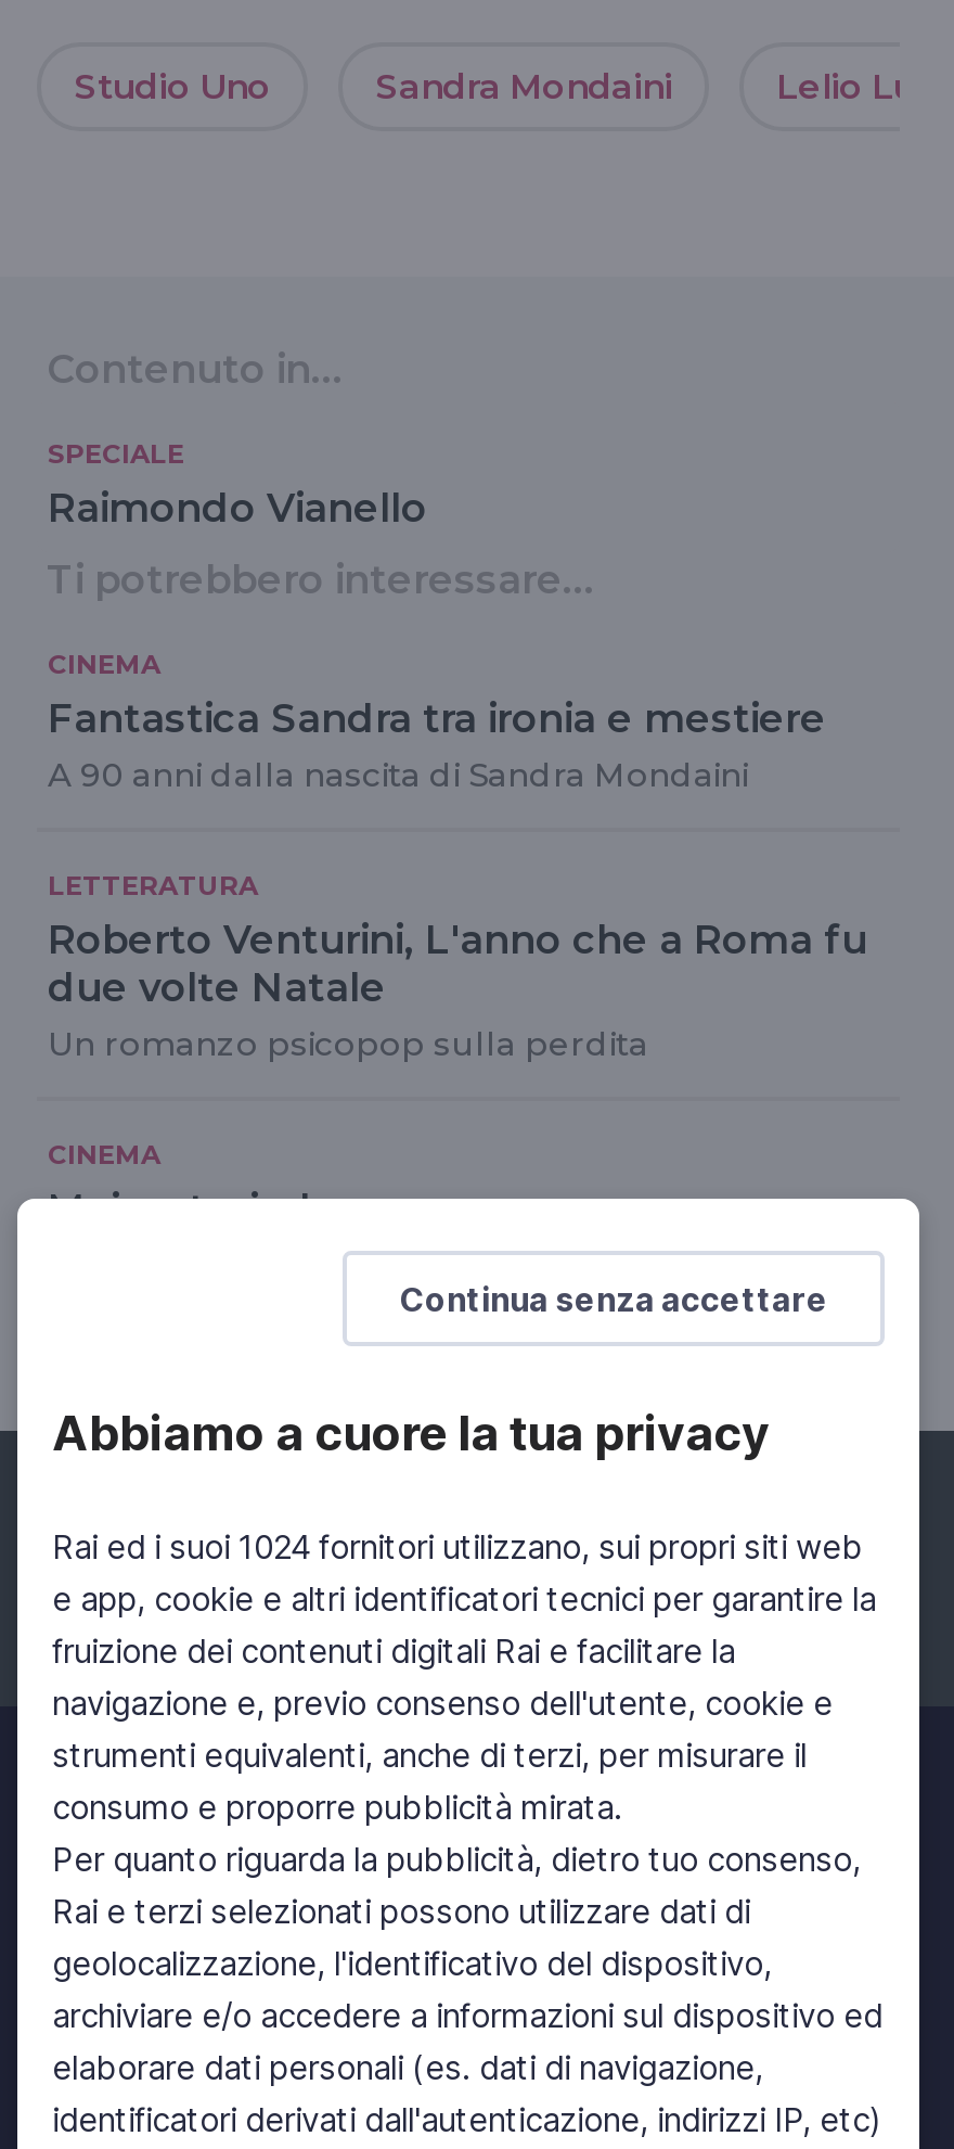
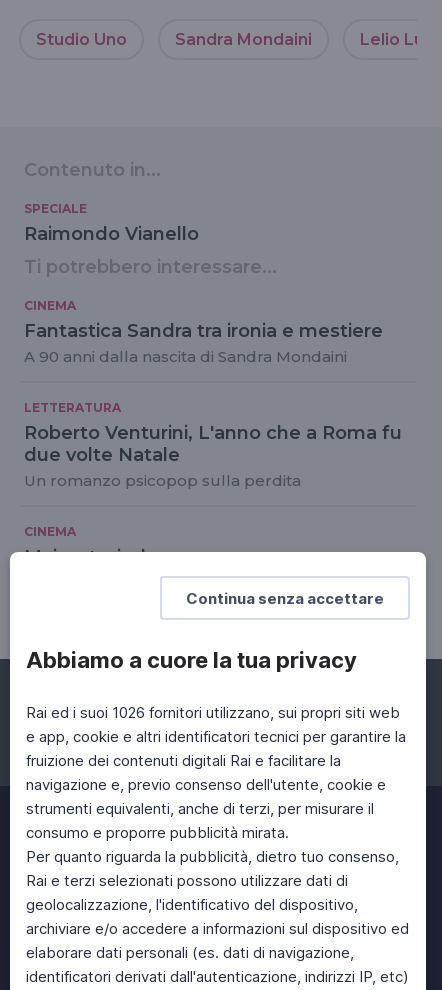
[52,1526,863,1568] Rai ed i suoi 1024 fornitori utilizzano, sui propri siti web -> [26,703,400,722] Rai ed i suoi 1026 fornitori utilizzano, sui propri siti web

